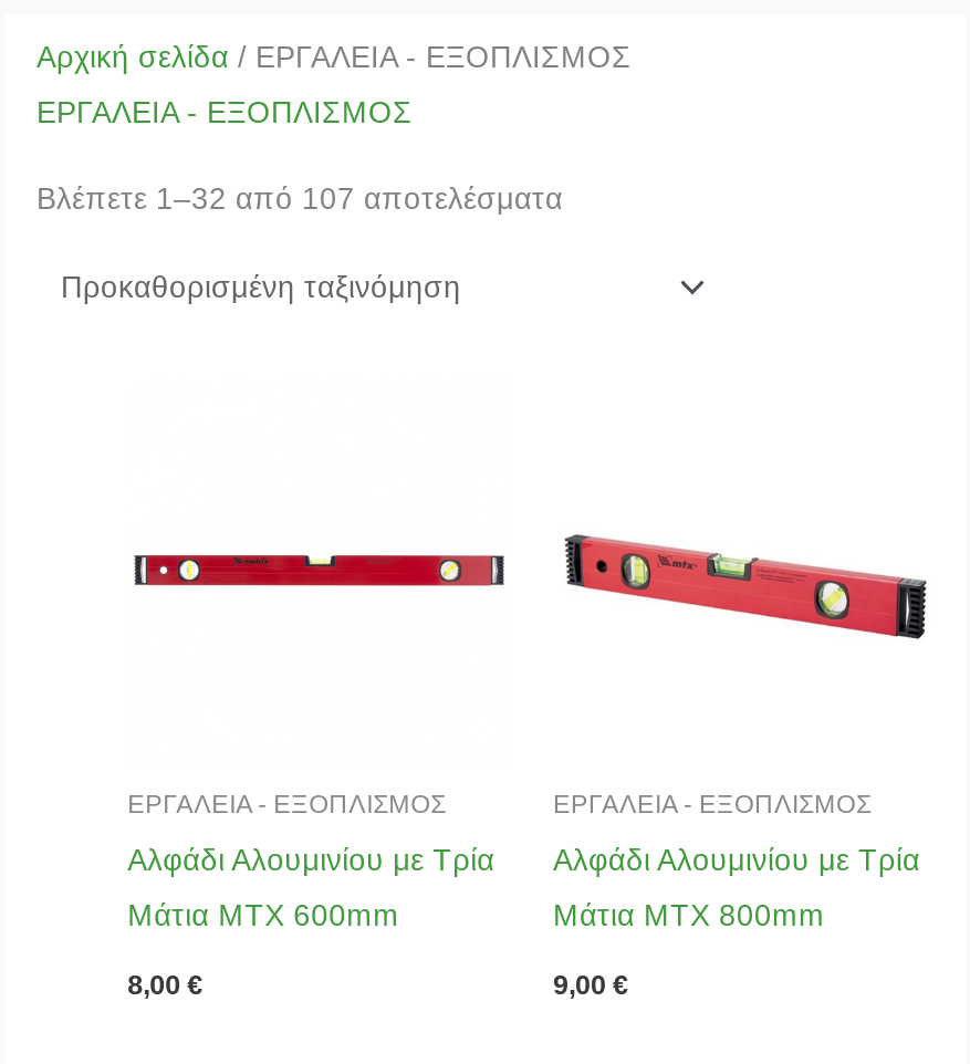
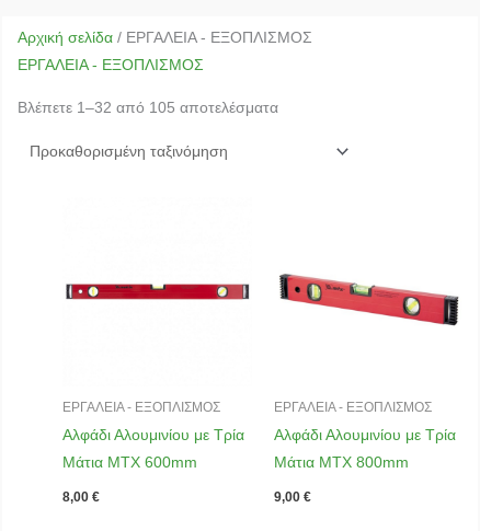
[36,182,563,215] Βλέπετε 1–32 από 107 αποτελέσματα -> [18,99,278,116] Βλέπετε 1–32 από 105 αποτελέσματα

